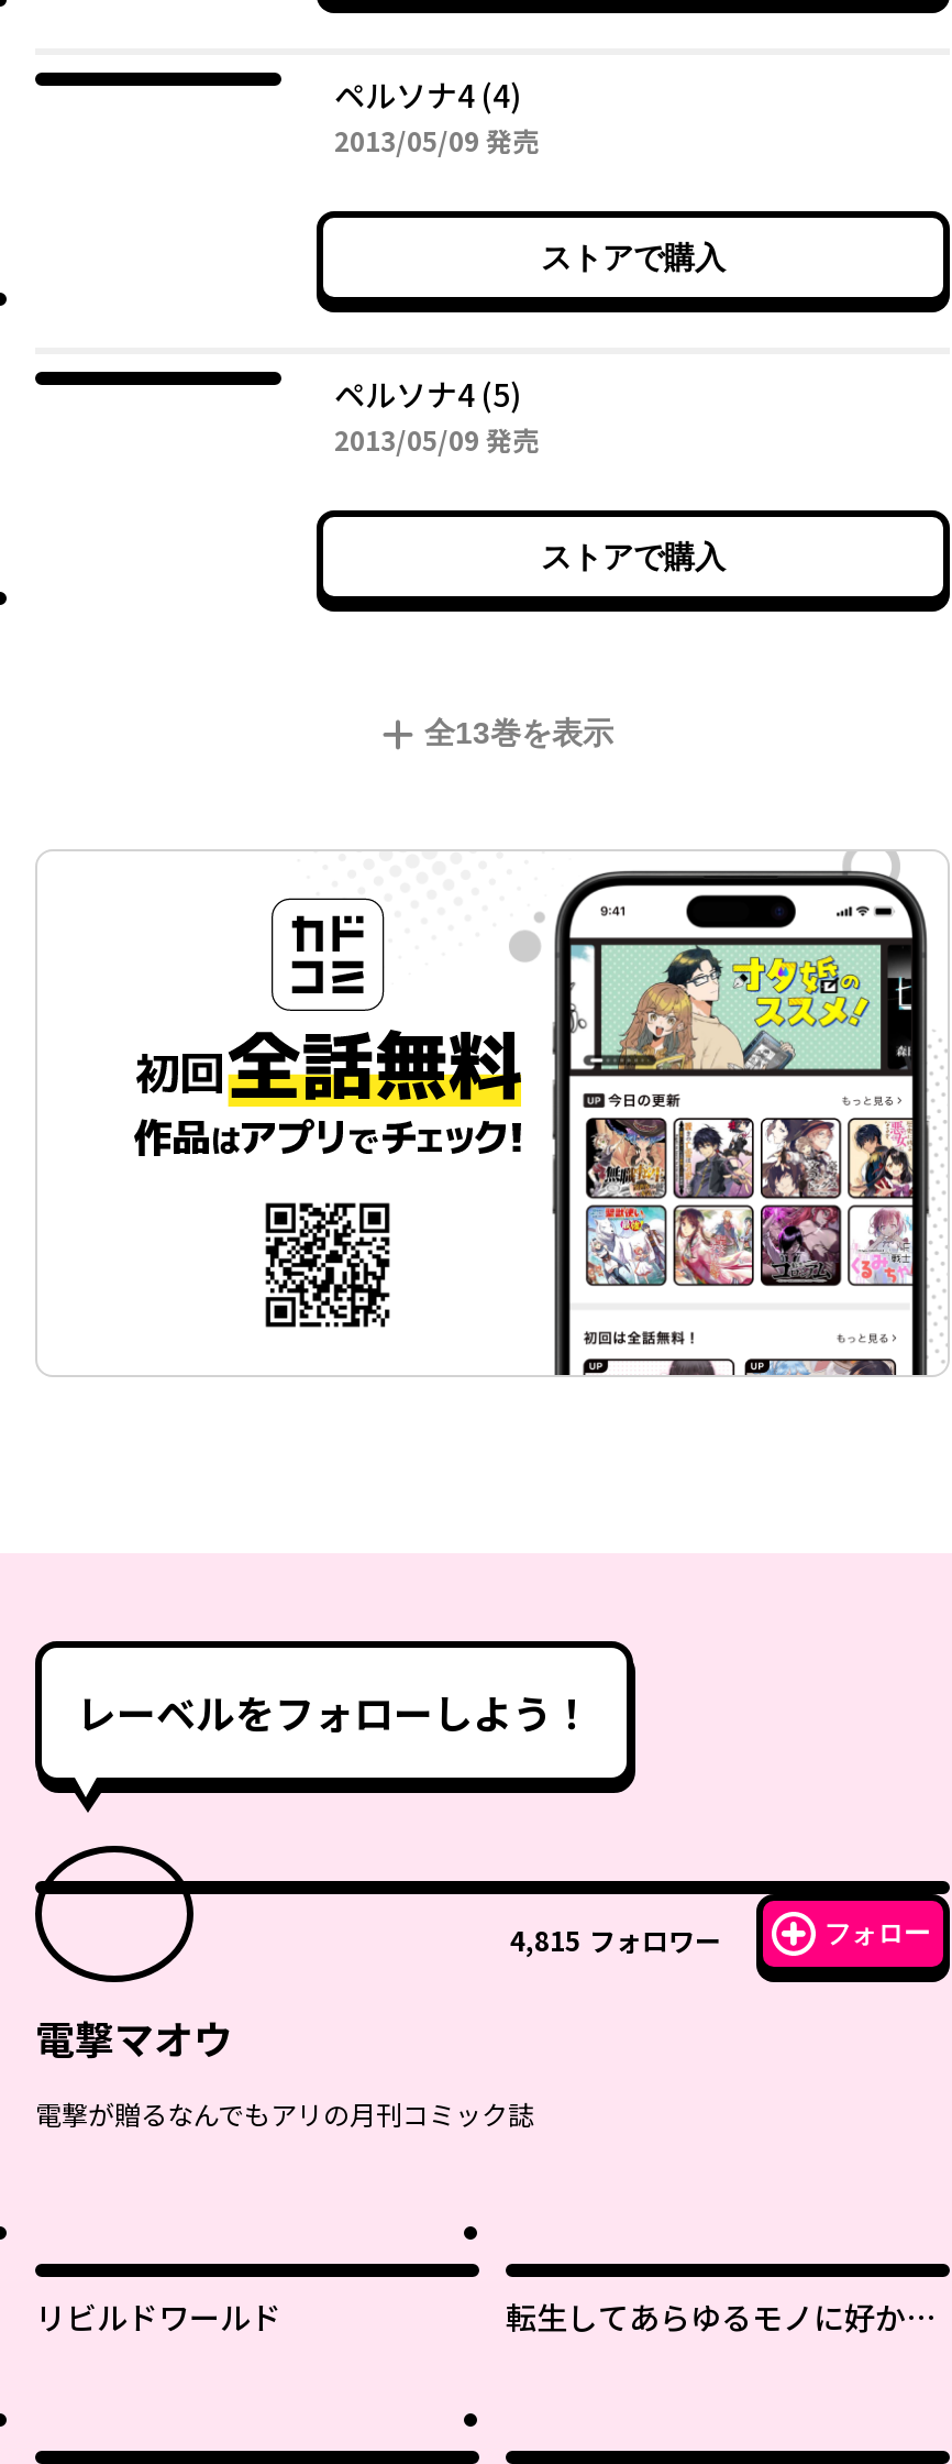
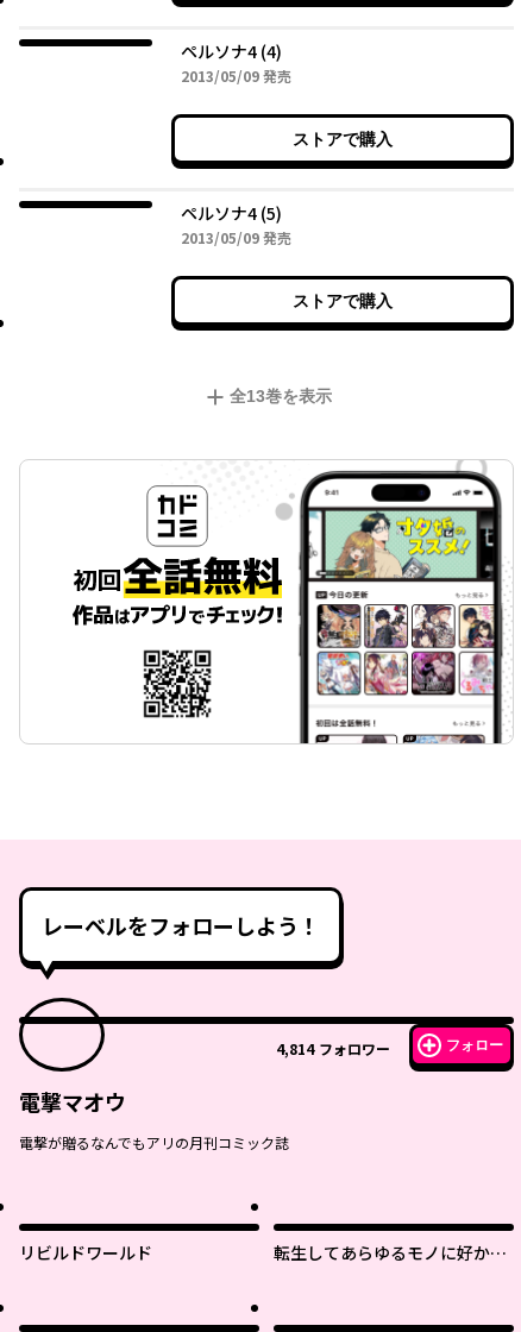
[510,1920,721,1957] 4,815 フォロワー -> [276,1038,390,1058] 4,814 フォロワー

